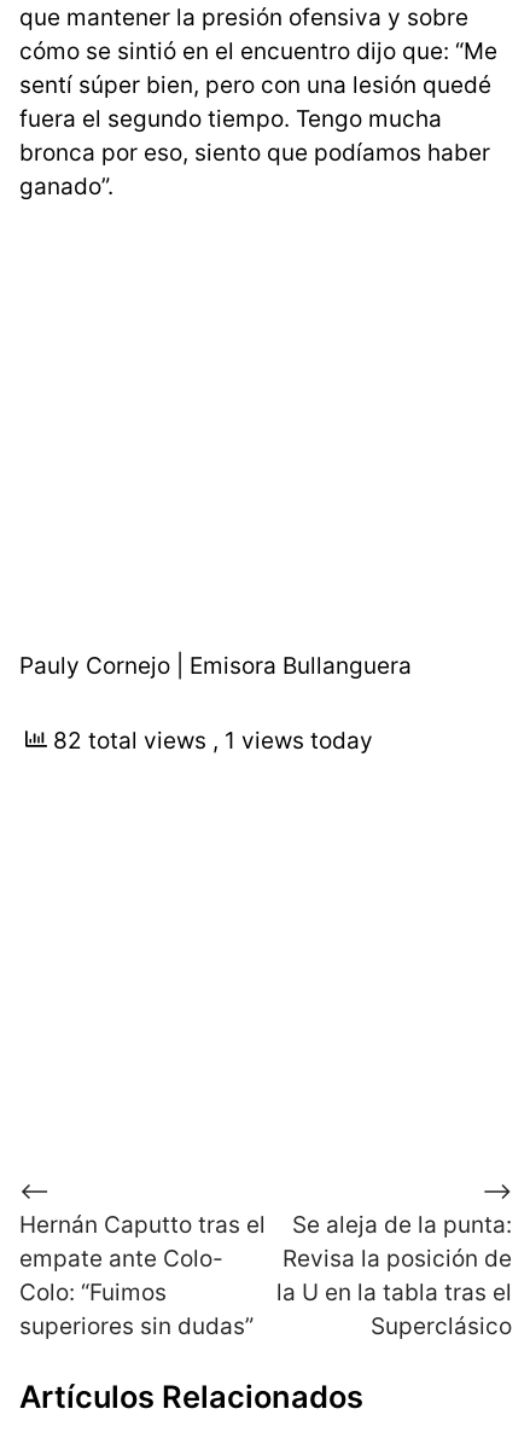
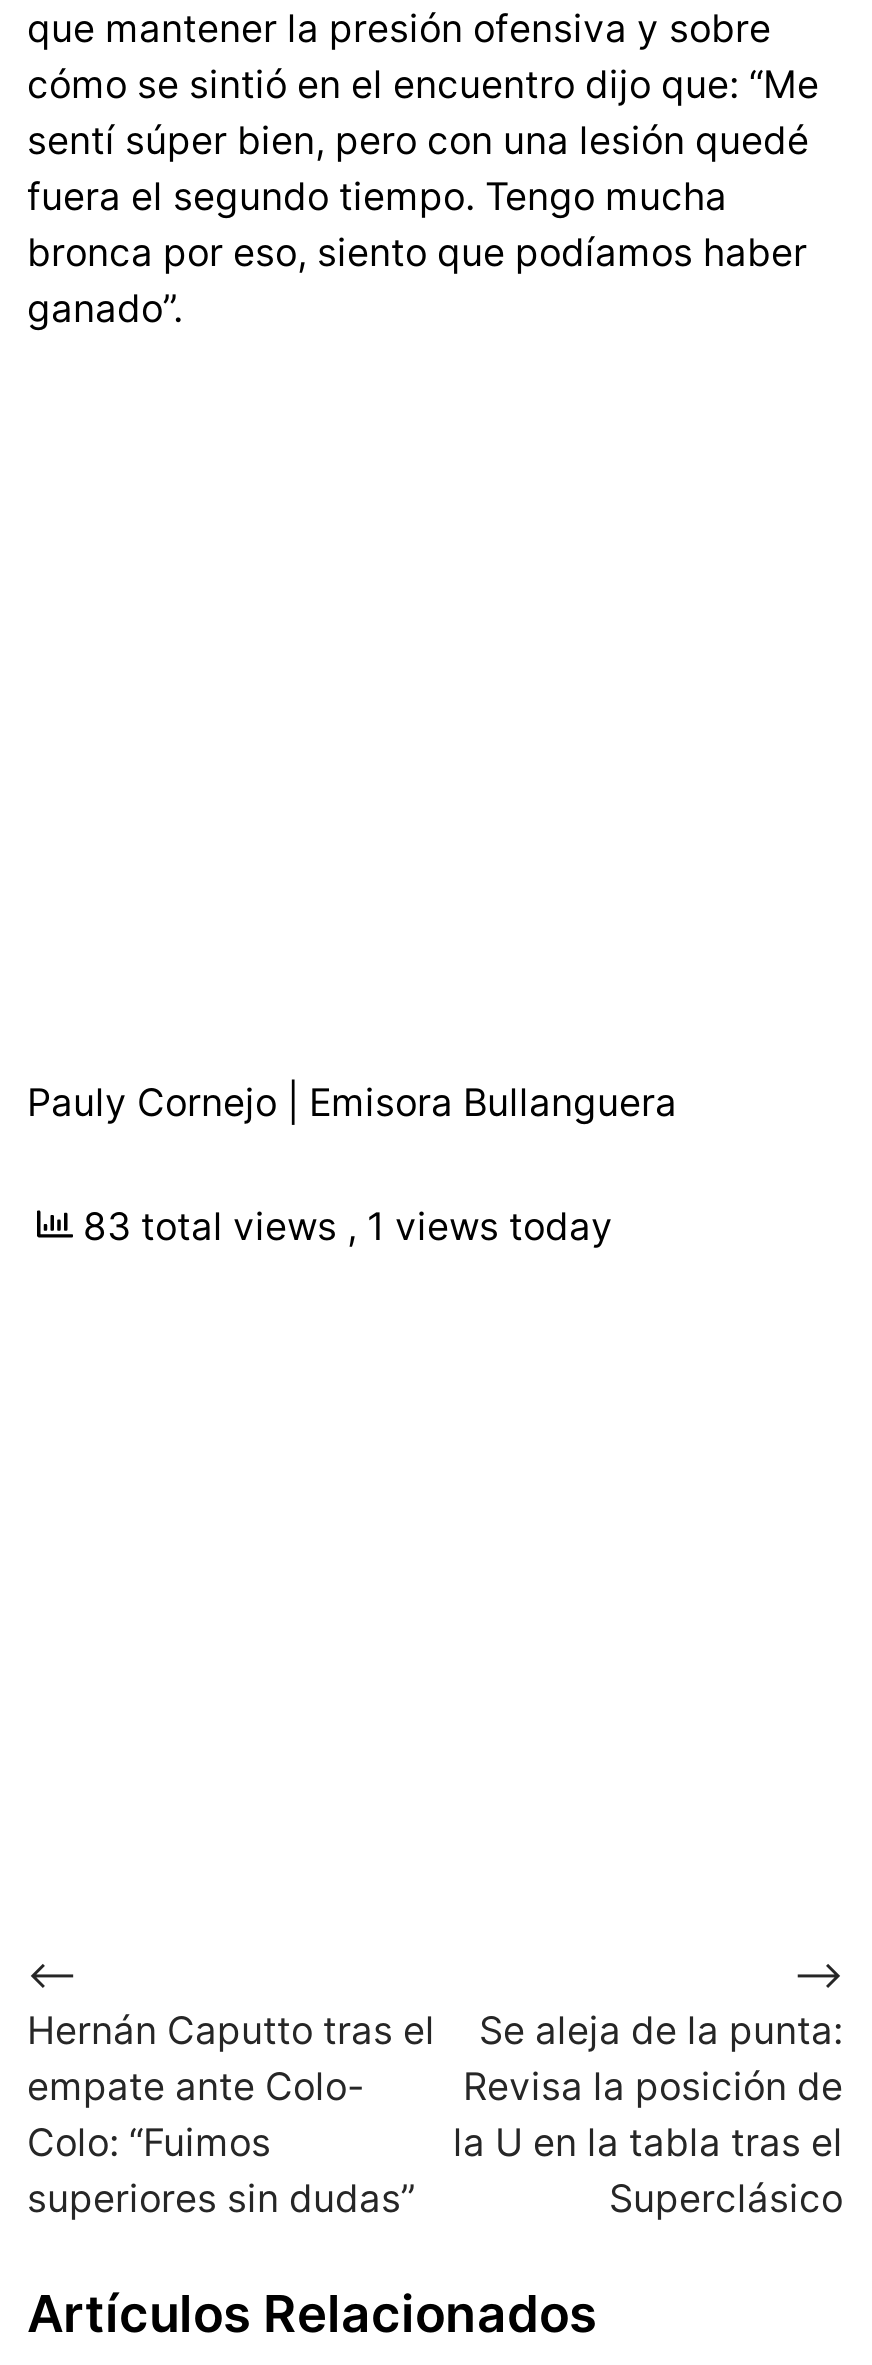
[47,727,373,754] 82 total views, 1 views today -> [73,1204,613,1250] 83 total views, 1 views today

